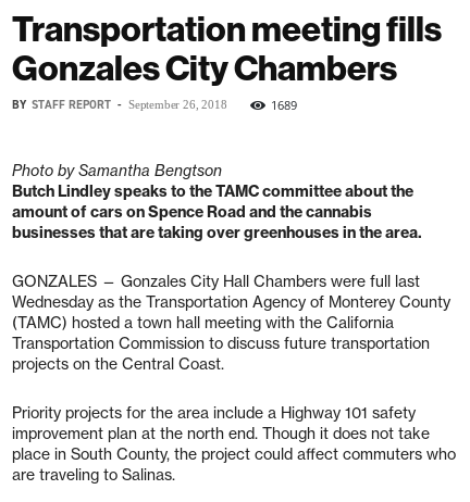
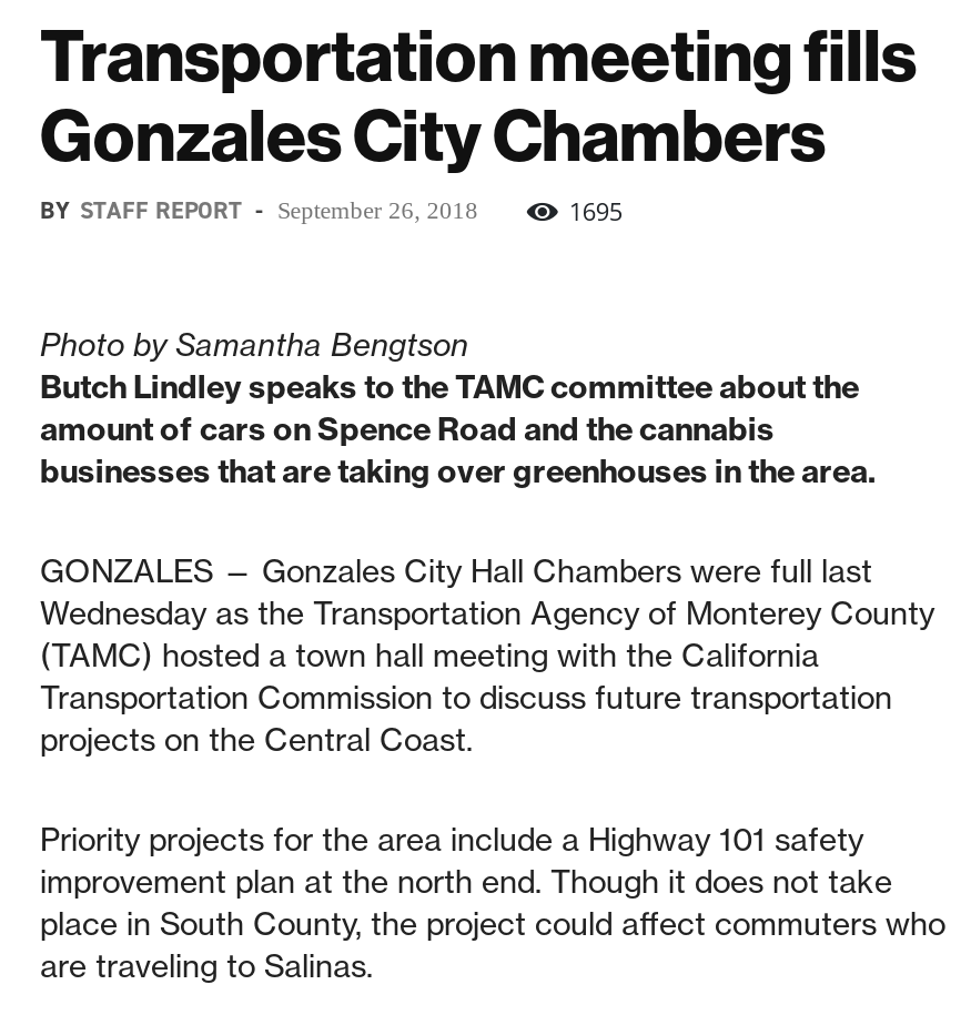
[271,97,297,113] 1689 -> [569,194,622,227] 1695

